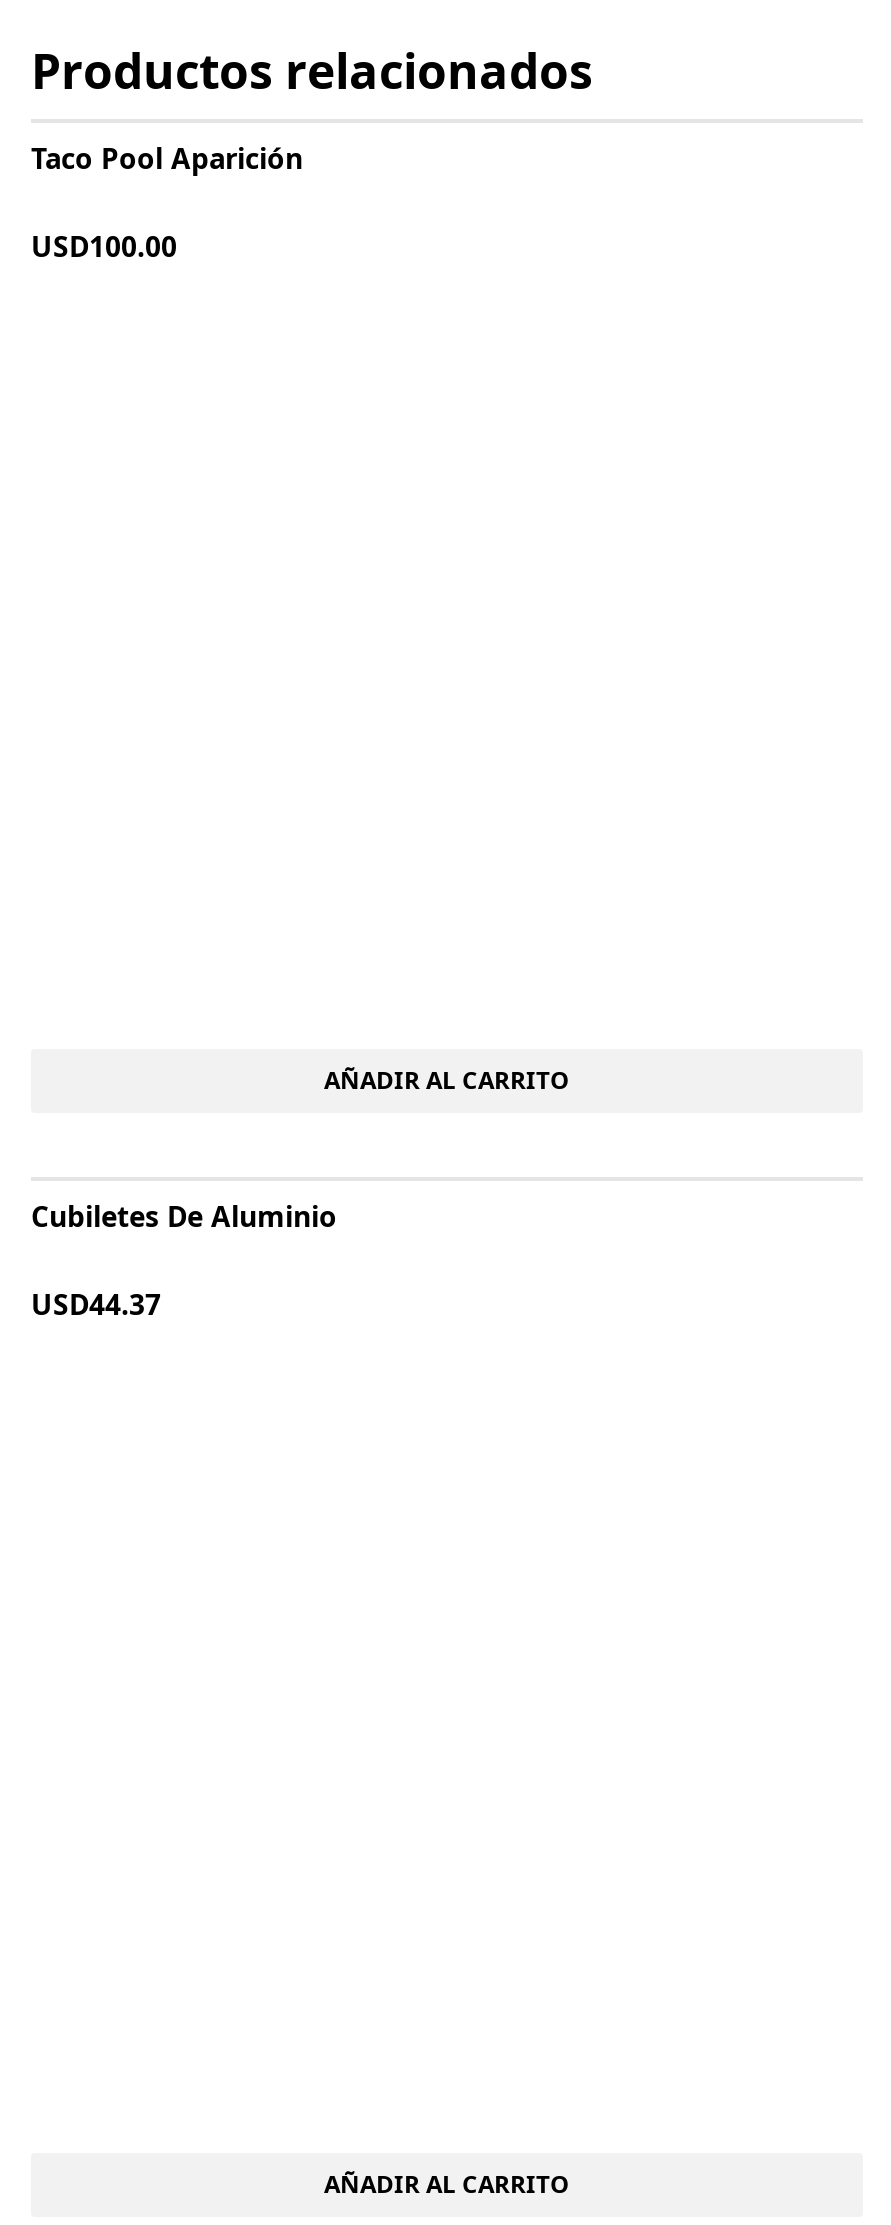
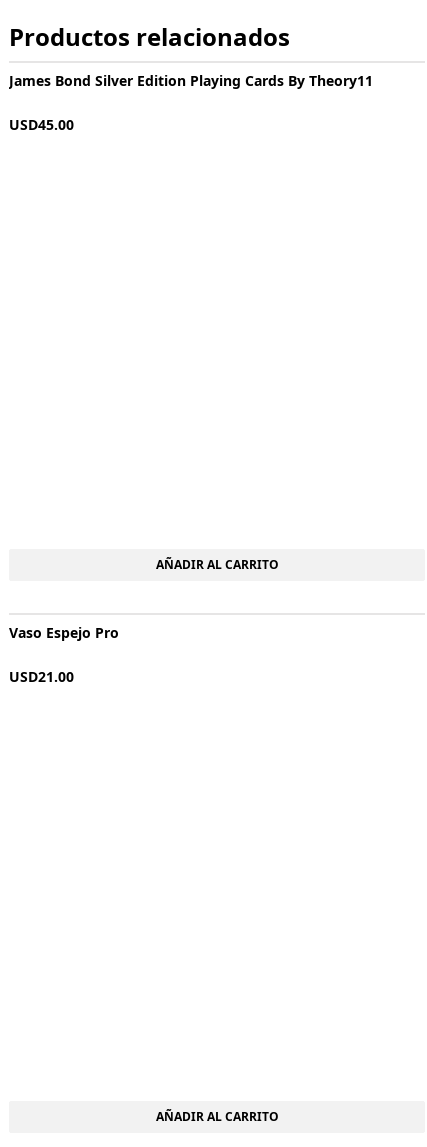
[31,139,303,177] Taco Pool Aparición -> [9,71,373,90] James Bond Silver Edition Playing Cards By Theory11
[31,227,177,265] USD100.00 -> [9,115,74,134] USD45.00
[31,1196,337,1234] Cubiletes De Aluminio -> [9,623,119,642] Vaso Espejo Pro
[31,1284,161,1322] USD44.37 -> [9,667,74,686] USD21.00

